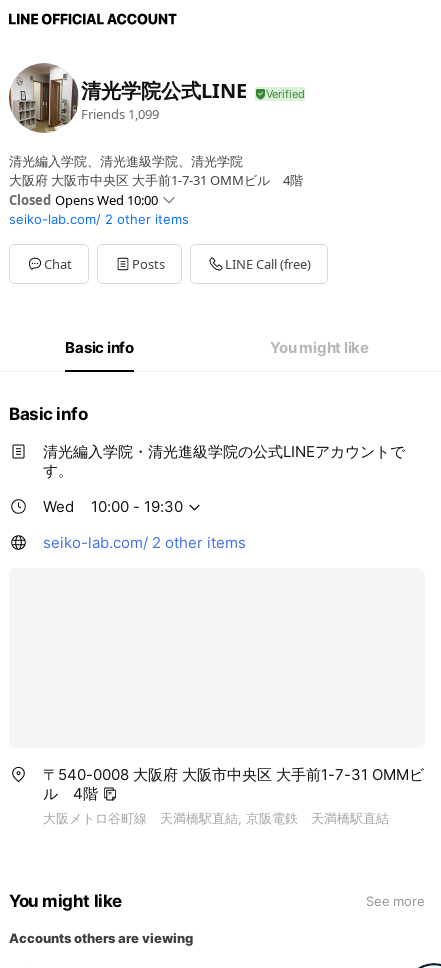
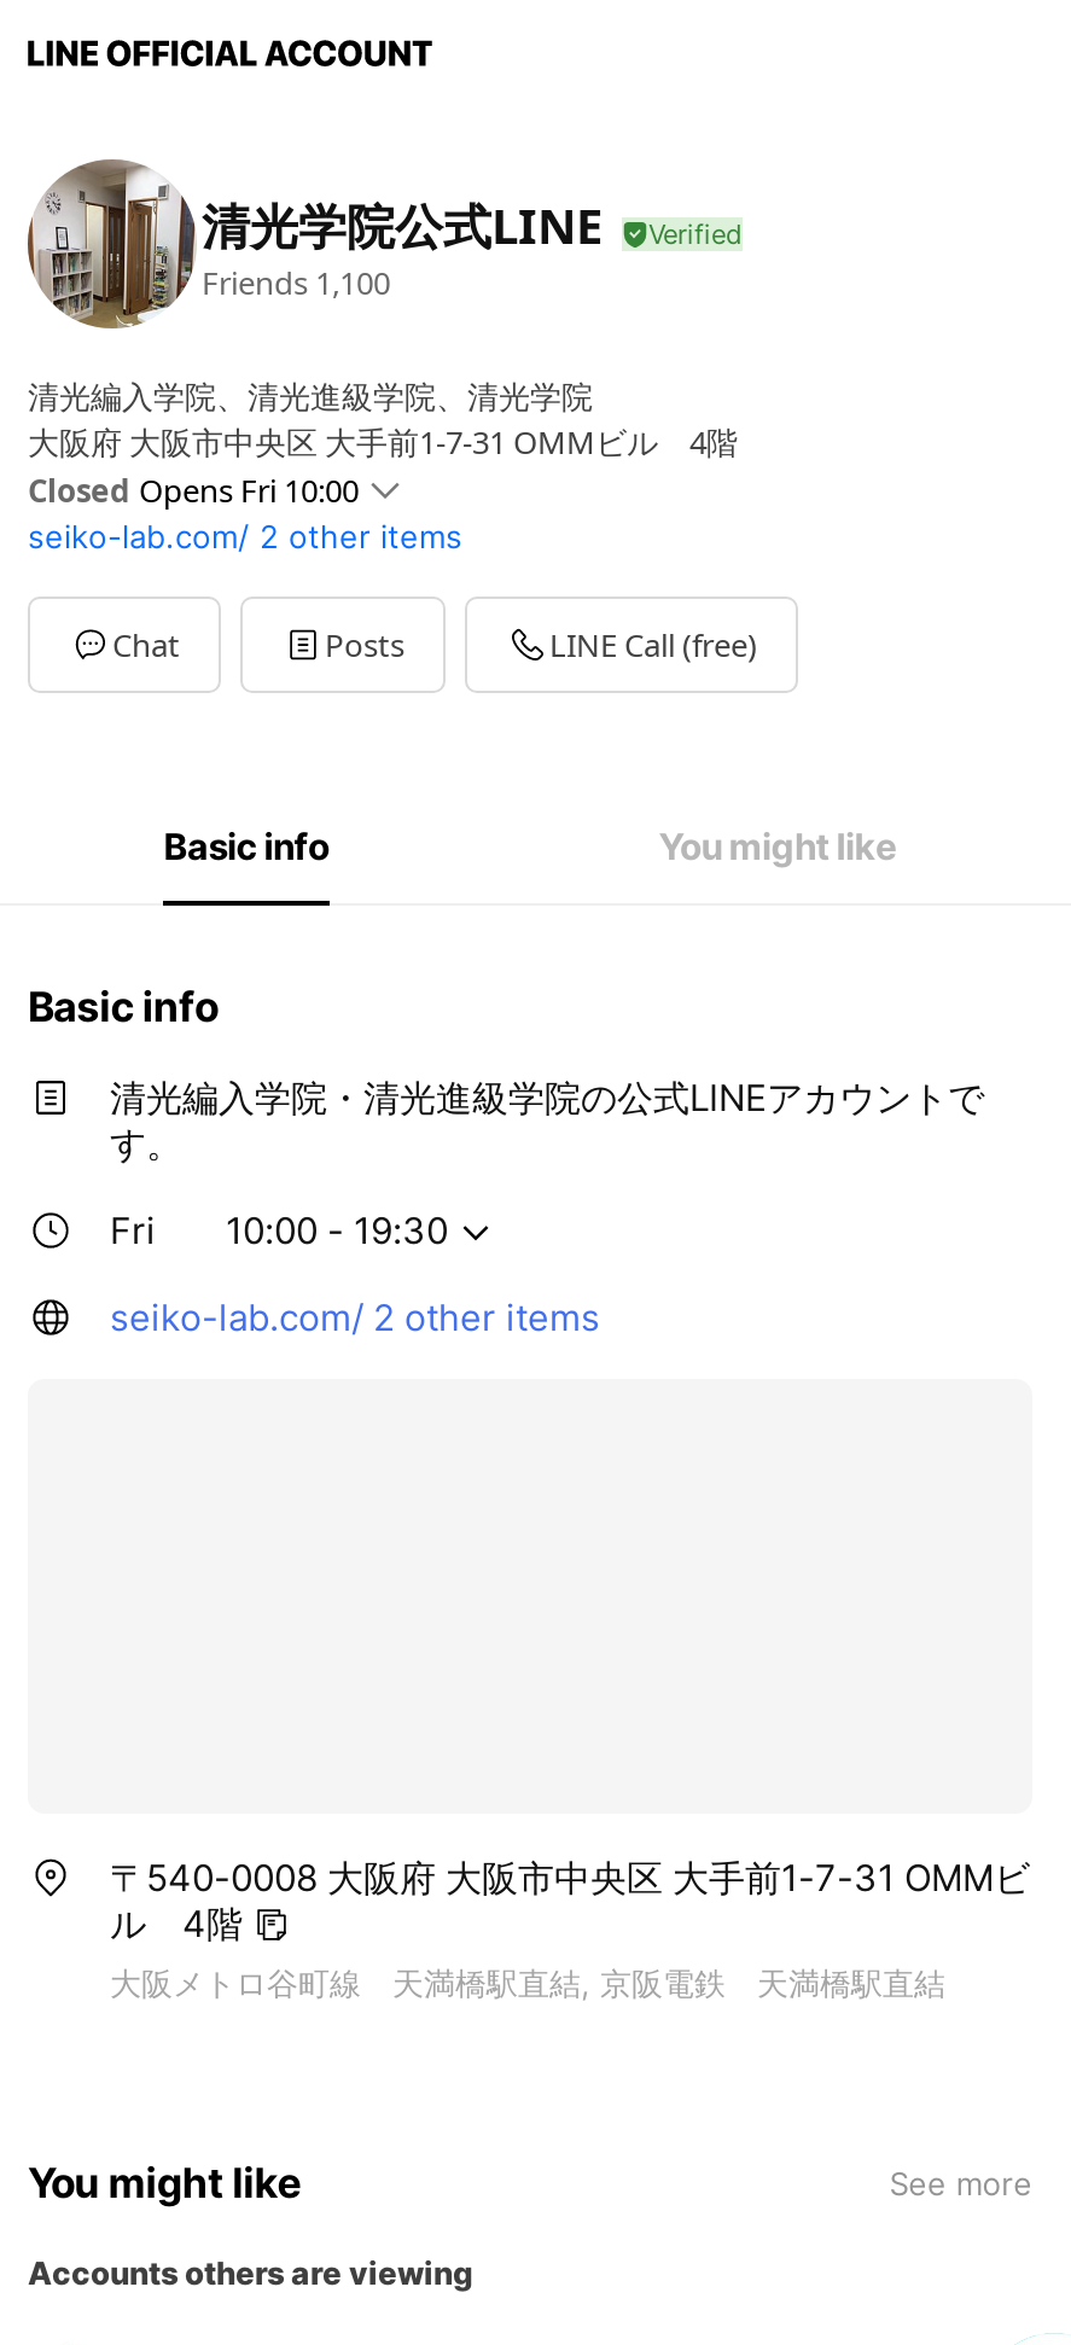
[81,104,159,122] Friends 1,099 -> [202,260,390,303] Friends 1,100
[9,191,158,209] Closed Opens Wed 10:00 -> [28,469,359,512] Closed Opens Fri 10:00
[43,497,74,516] Wed -> [110,1208,156,1253] Fri

